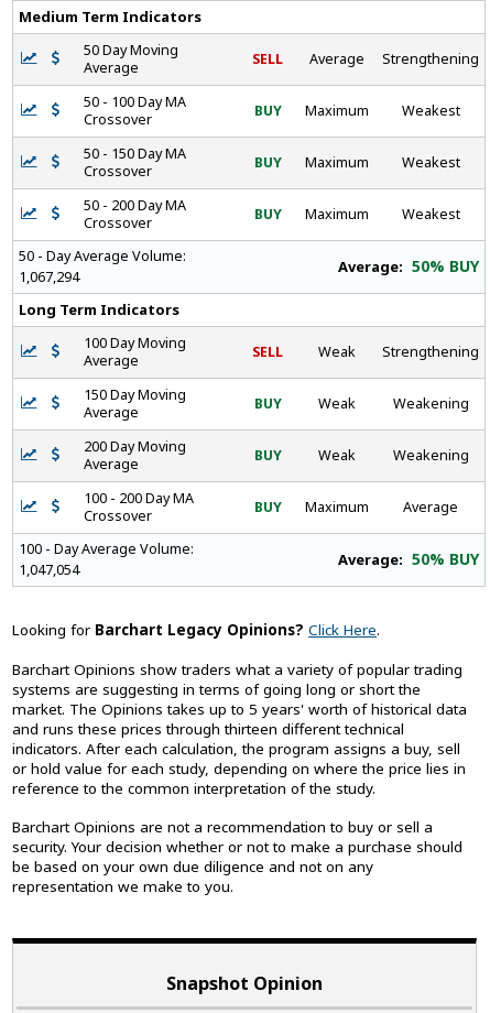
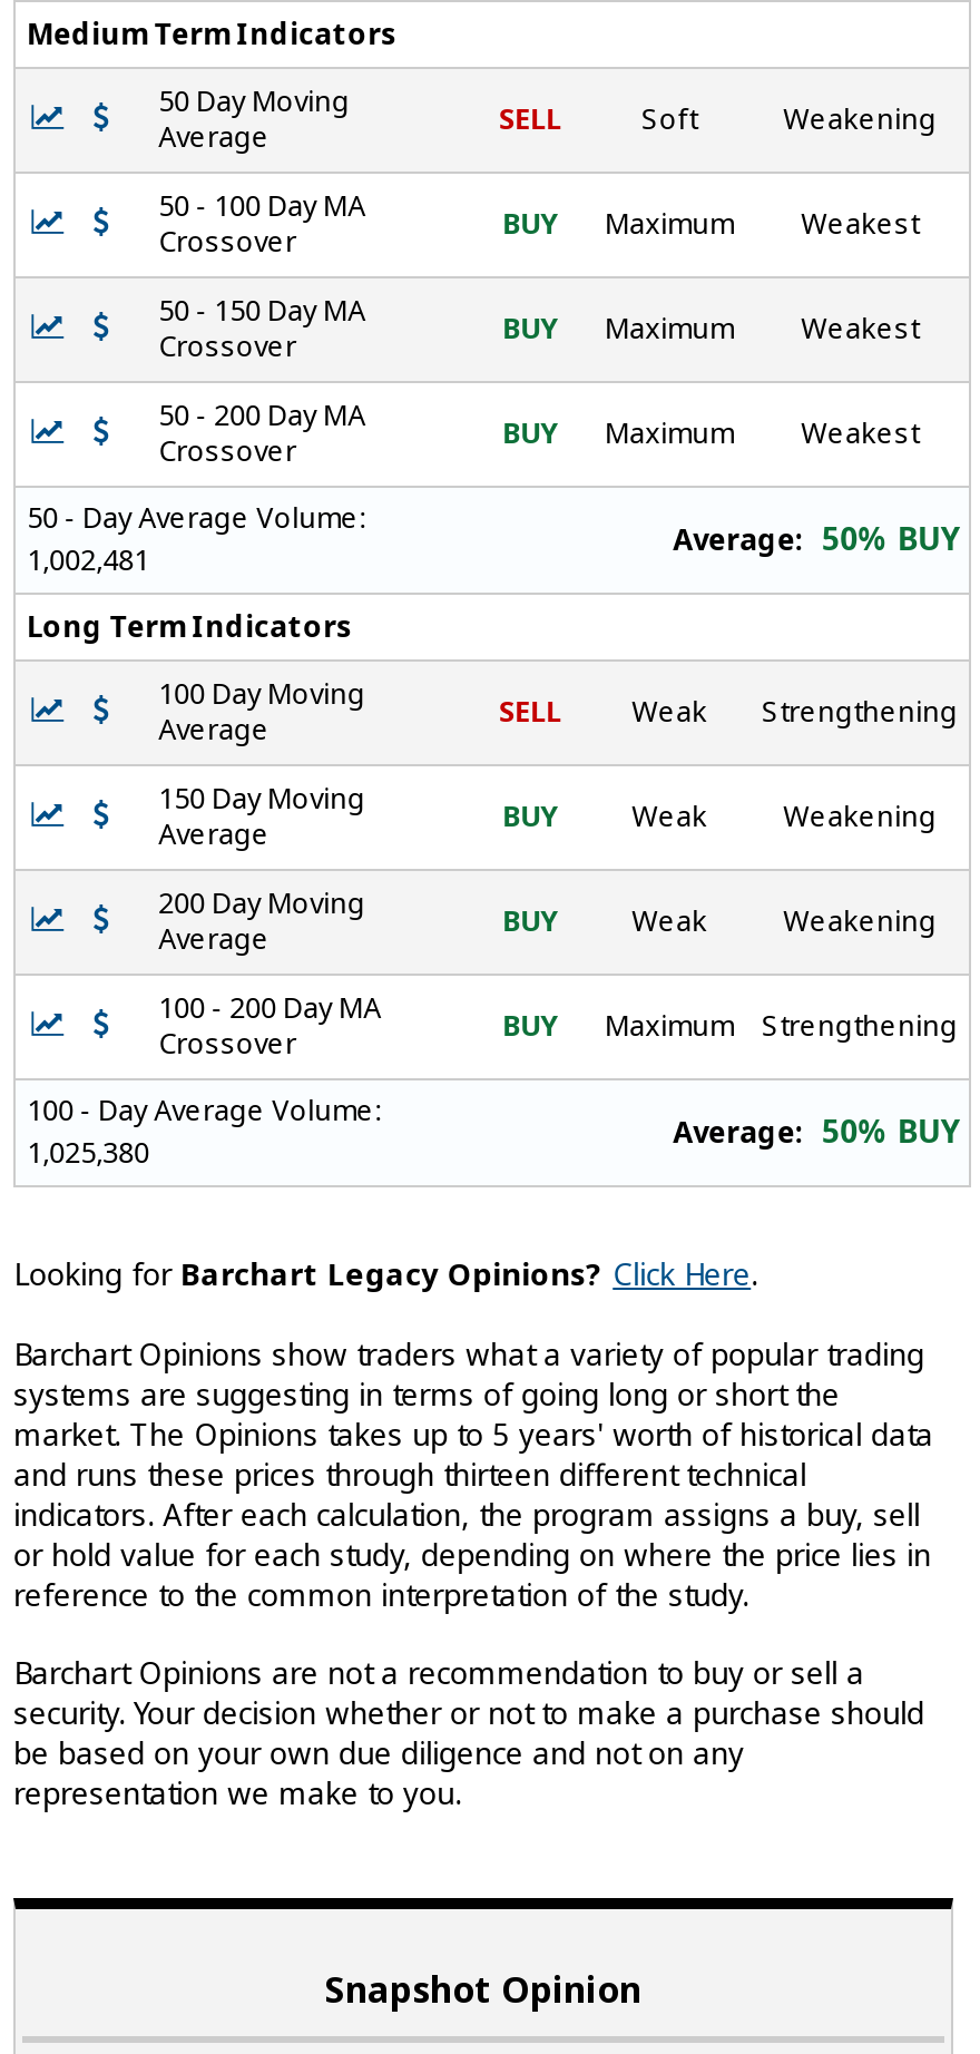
[309,50,479,69] Average | Strengthening -> [642,101,937,139] Soft | Weakening
[19,268,79,287] 1,067,294 -> [27,542,149,580] 1,002,481
[403,498,458,517] Average -> [762,1008,958,1045] Strengthening
[19,561,79,580] 1,047,054 -> [27,1135,149,1172] 1,025,380

